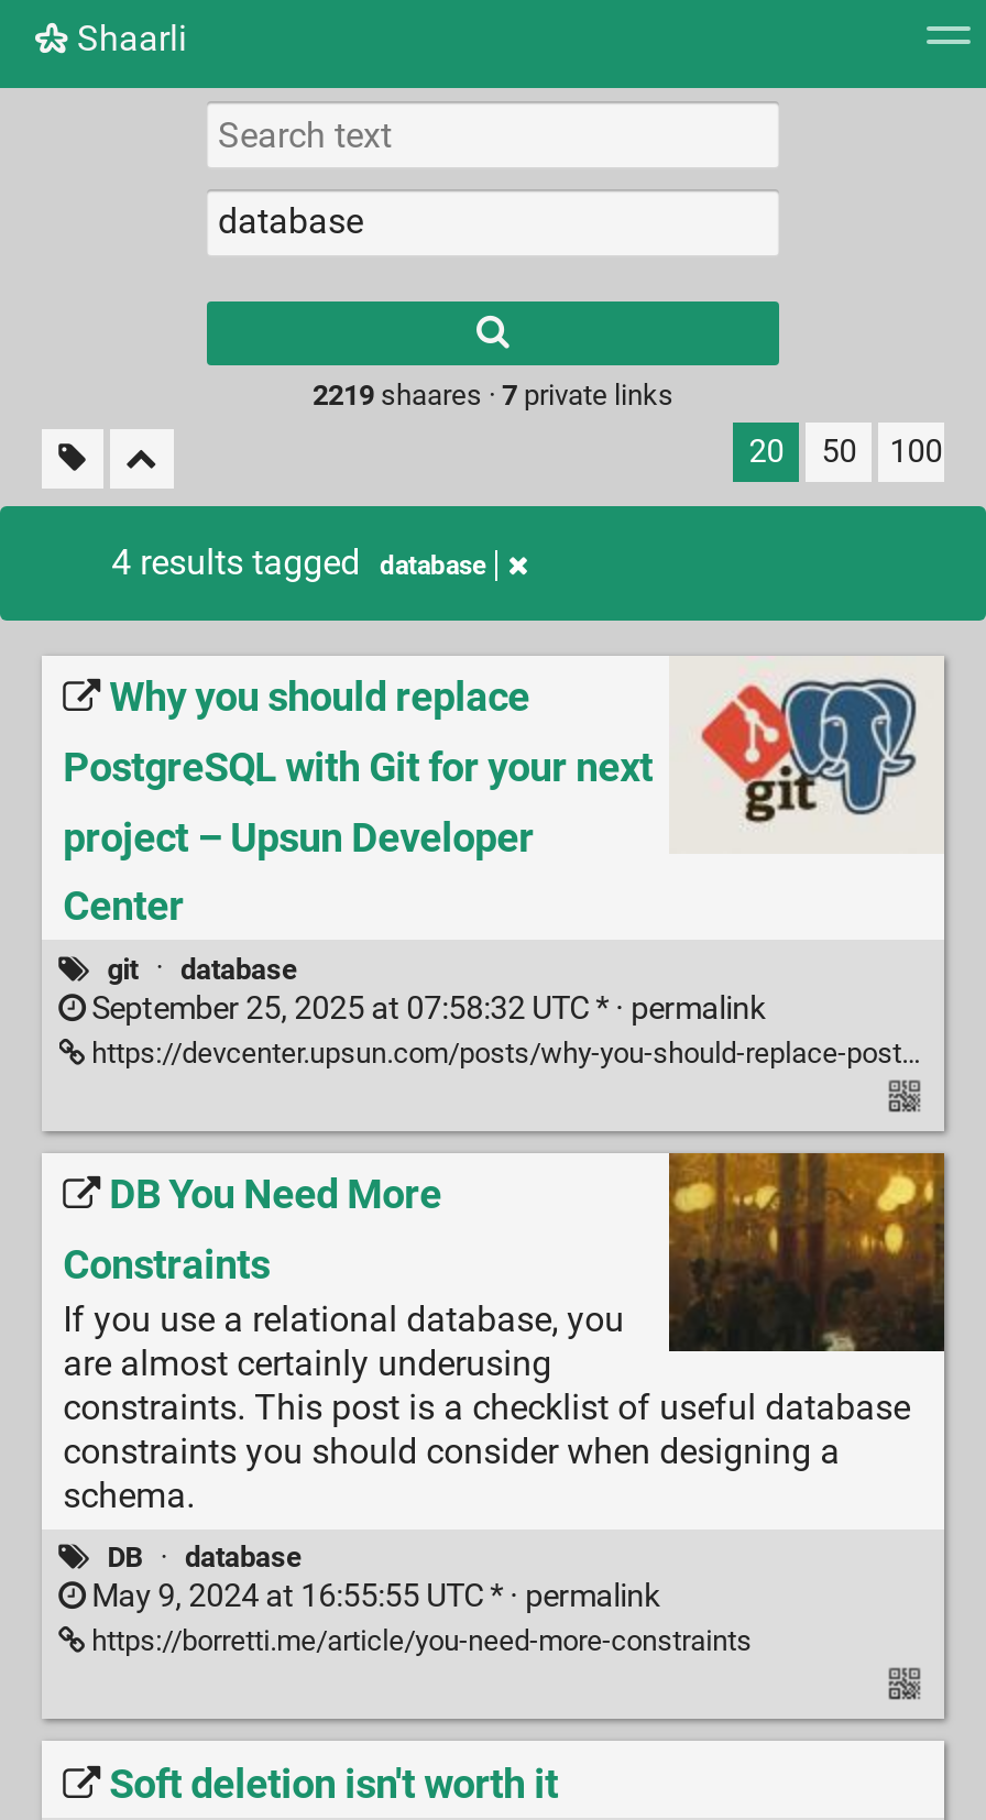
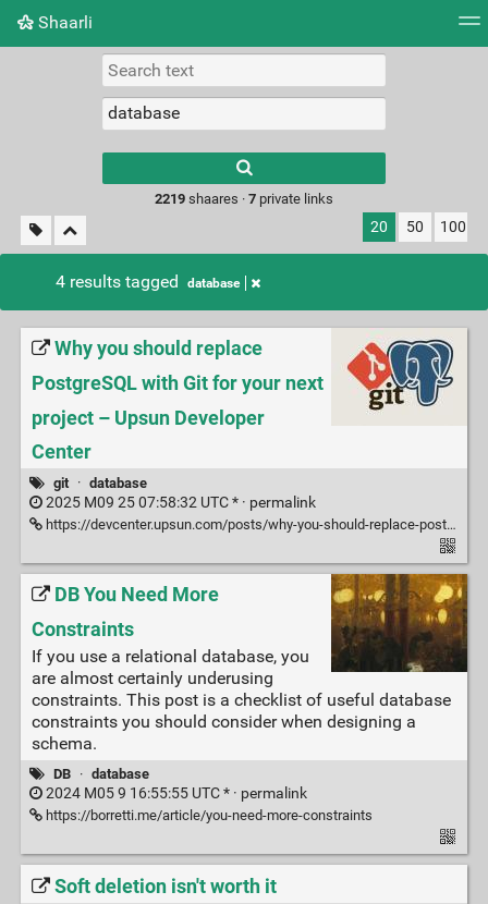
[85,990,765,1027] September 25, 2025 at 07:58:32 UTC * · permalink -> [42,493,316,512] 2025 M09 25 07:58:32 UTC * · permalink
[85,1579,660,1616] May 9, 2024 at 16:55:55 UTC * · permalink -> [42,785,307,803] 2024 M05 9 16:55:55 UTC * · permalink

